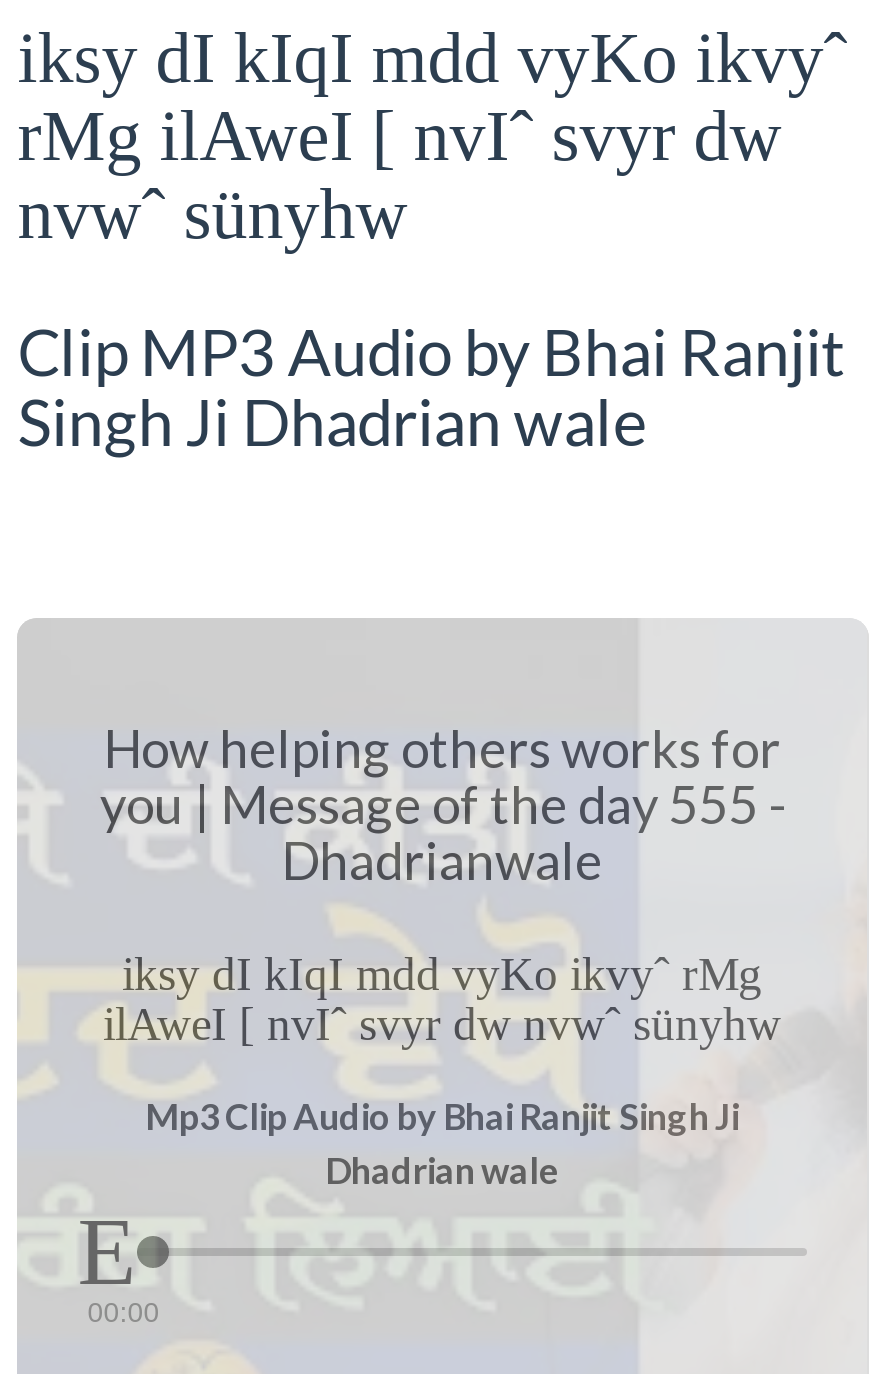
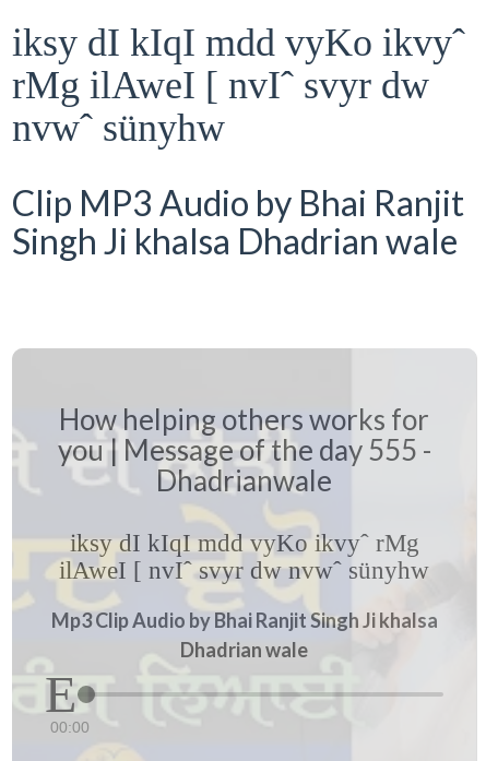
[17,382,645,460] Singh Ji Dhadrian wale -> [12,219,458,262] Singh Ji khalsa Dhadrian wale
[145,1094,739,1138] Mp3 Clip Audio by Bhai Ranjit Singh Ji -> [51,608,437,632] Mp3 Clip Audio by Bhai Ranjit Singh Ji khalsa

